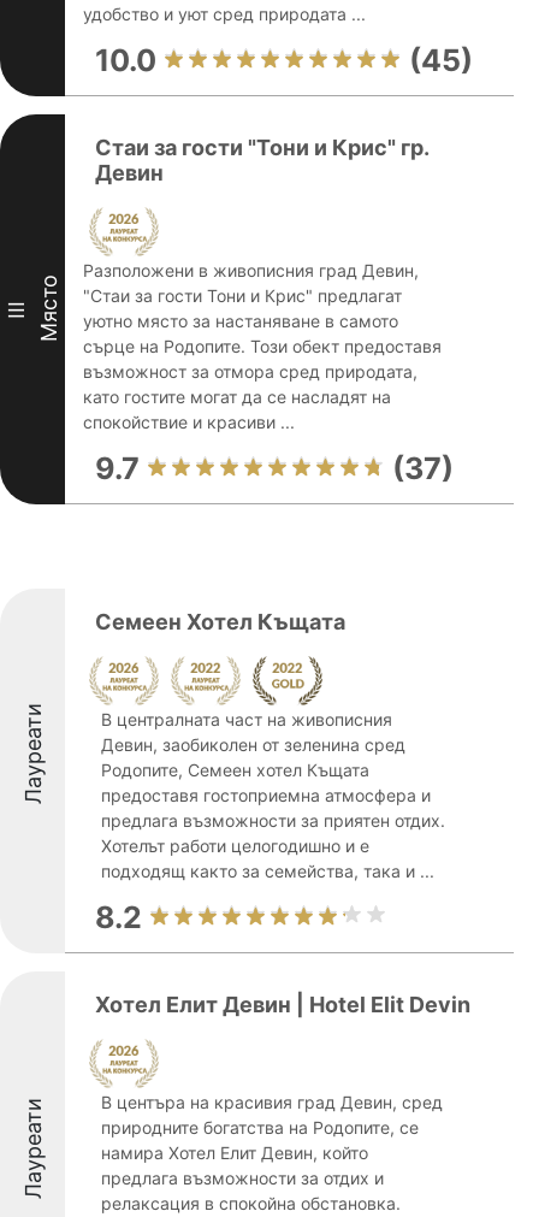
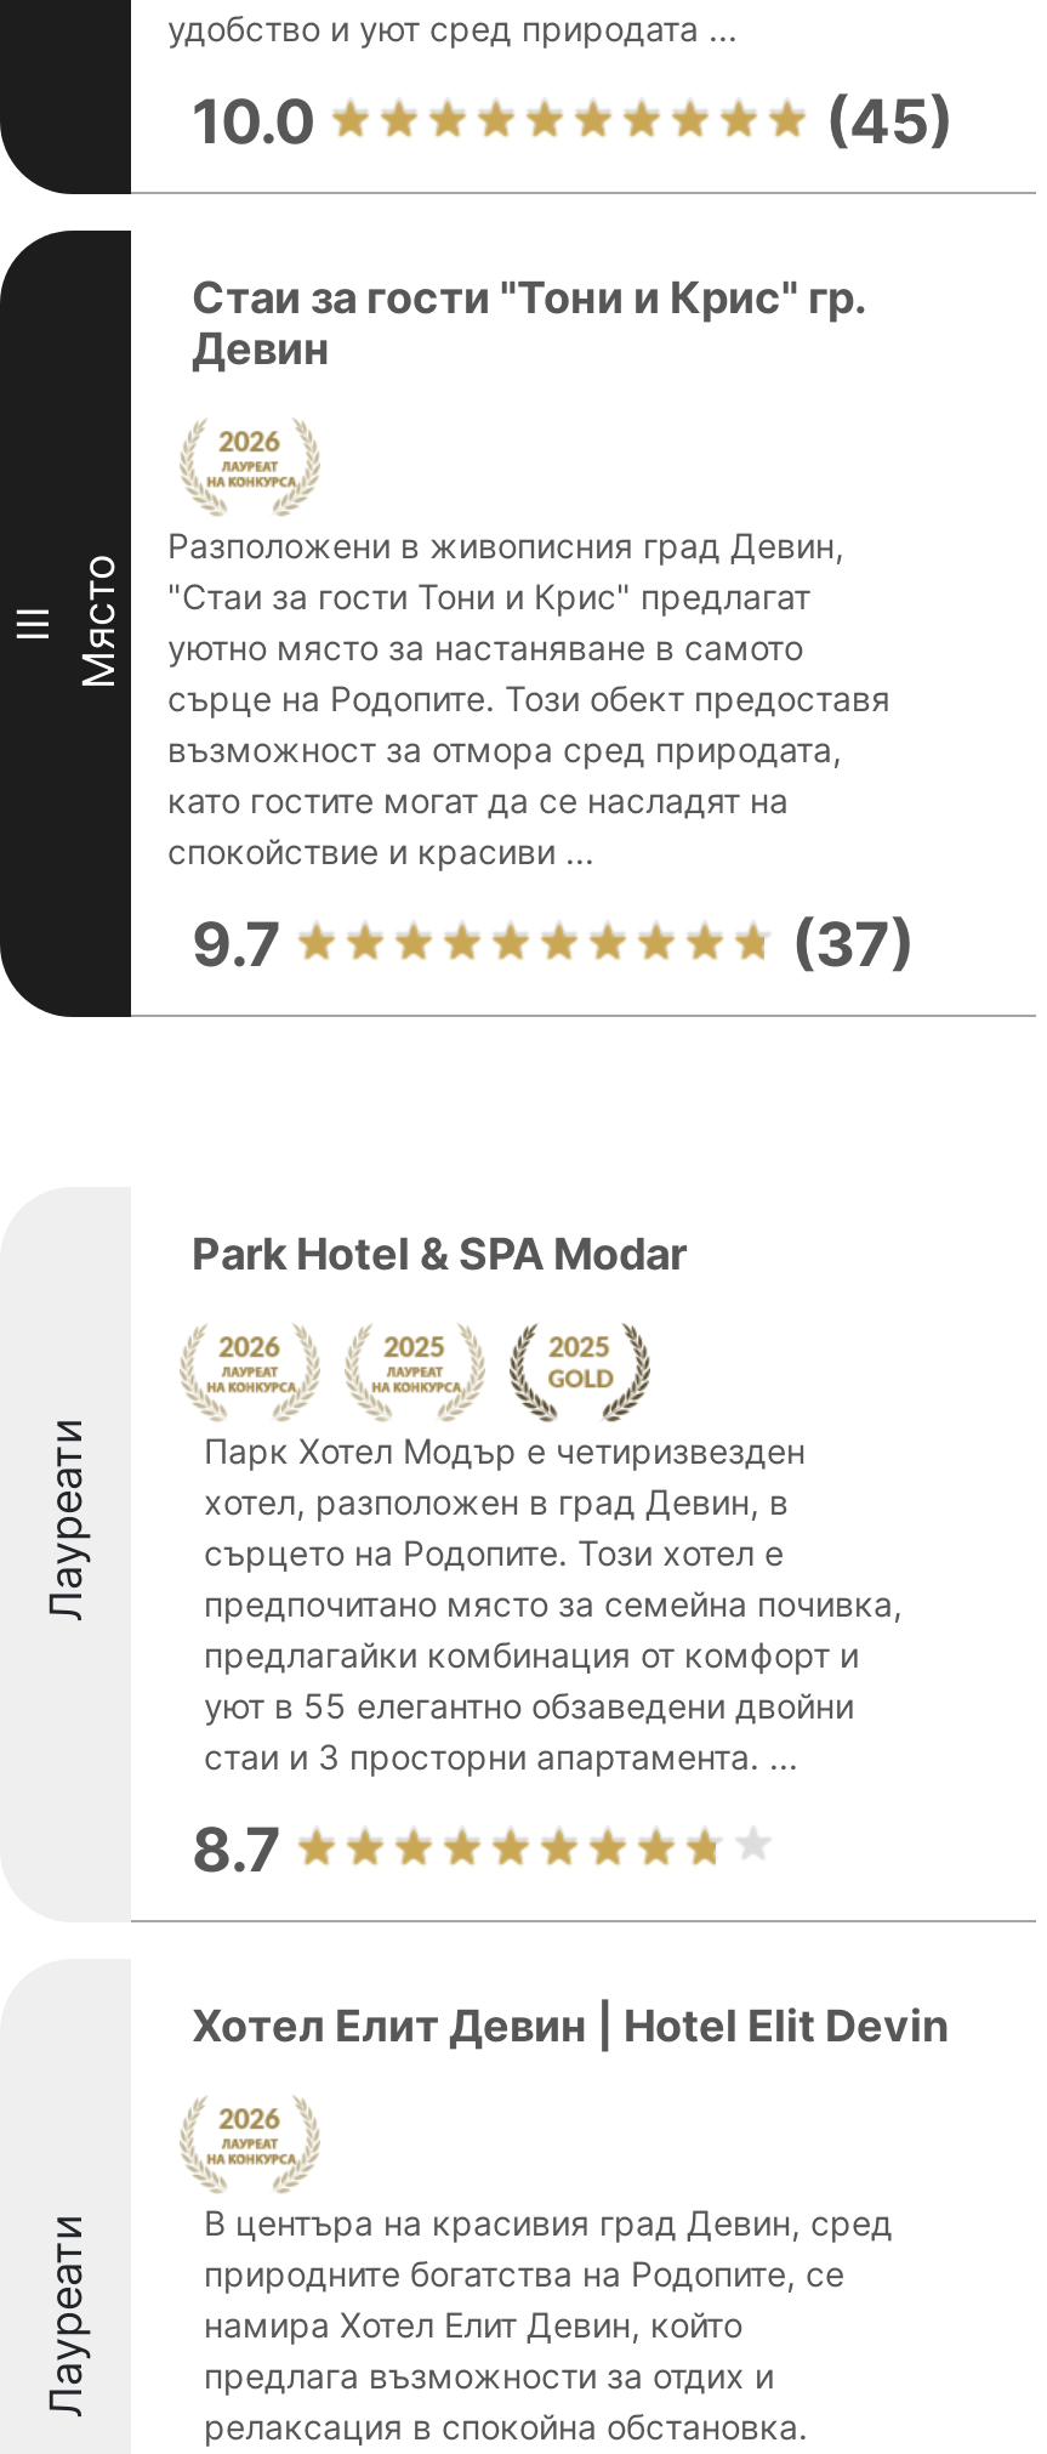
[95,609,345,634] Семеен Хотел Къщата -> [192,1228,687,1279] Park Hotel & SPA Modar
[101,709,445,881] В централната част на живописния | Девин, заобиколен от зеленина сред | Родопите, Семеен хотел Къщата | предоставя гостоприемна атмосфера и | предлага възможности за приятен отдих. | Хотелът работи целогодишно и е | подходящ както за семейства, така и ... -> [204,1430,903,1777] Парк Хотел Модър е четиризвезден | хотел, разположен в град Девин, в | сърцето на Родопите. Този хотел е | предпочитано място за семейна почивка, | предлагайки комбинация от комфорт и | уют в 55 елегантно обзаведени двойни | стаи и 3 просторни апартамента. ...
[95,899,142,935] 8.2 -> [192,1813,281,1886] 8.7

